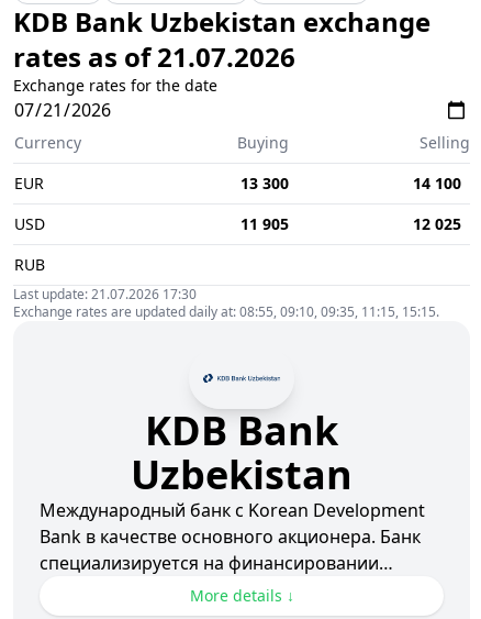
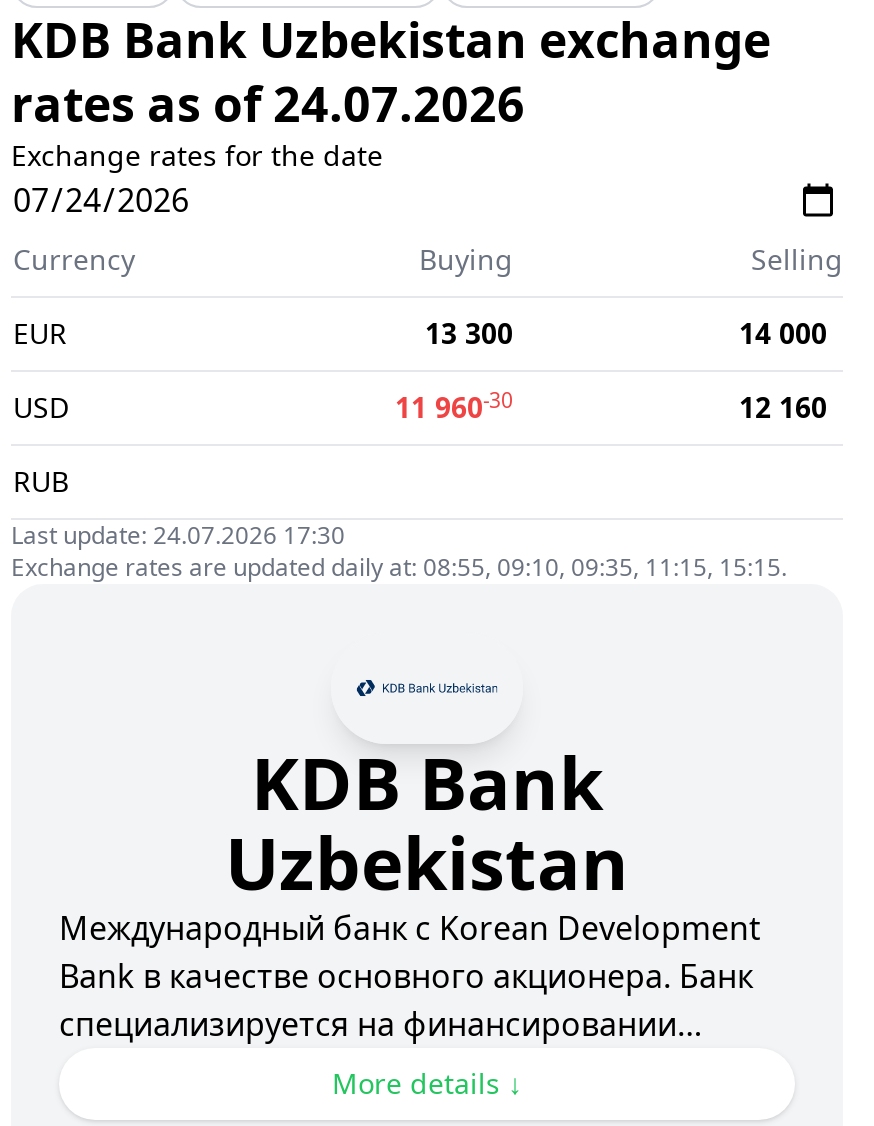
[13,38,295,75] rates as of 21.07.2026 -> [11,70,525,136] rates as of 24.07.2026
[413,173,461,194] 14 100 -> [739,314,827,352] 14 000
[240,213,461,234] 11 905 | 12 025 -> [395,386,827,426] 11 960-30 | 12 160
[13,285,197,303] Last update: 21.07.2026 17:30 -> [11,518,345,552] Last update: 24.07.2026 17:30

